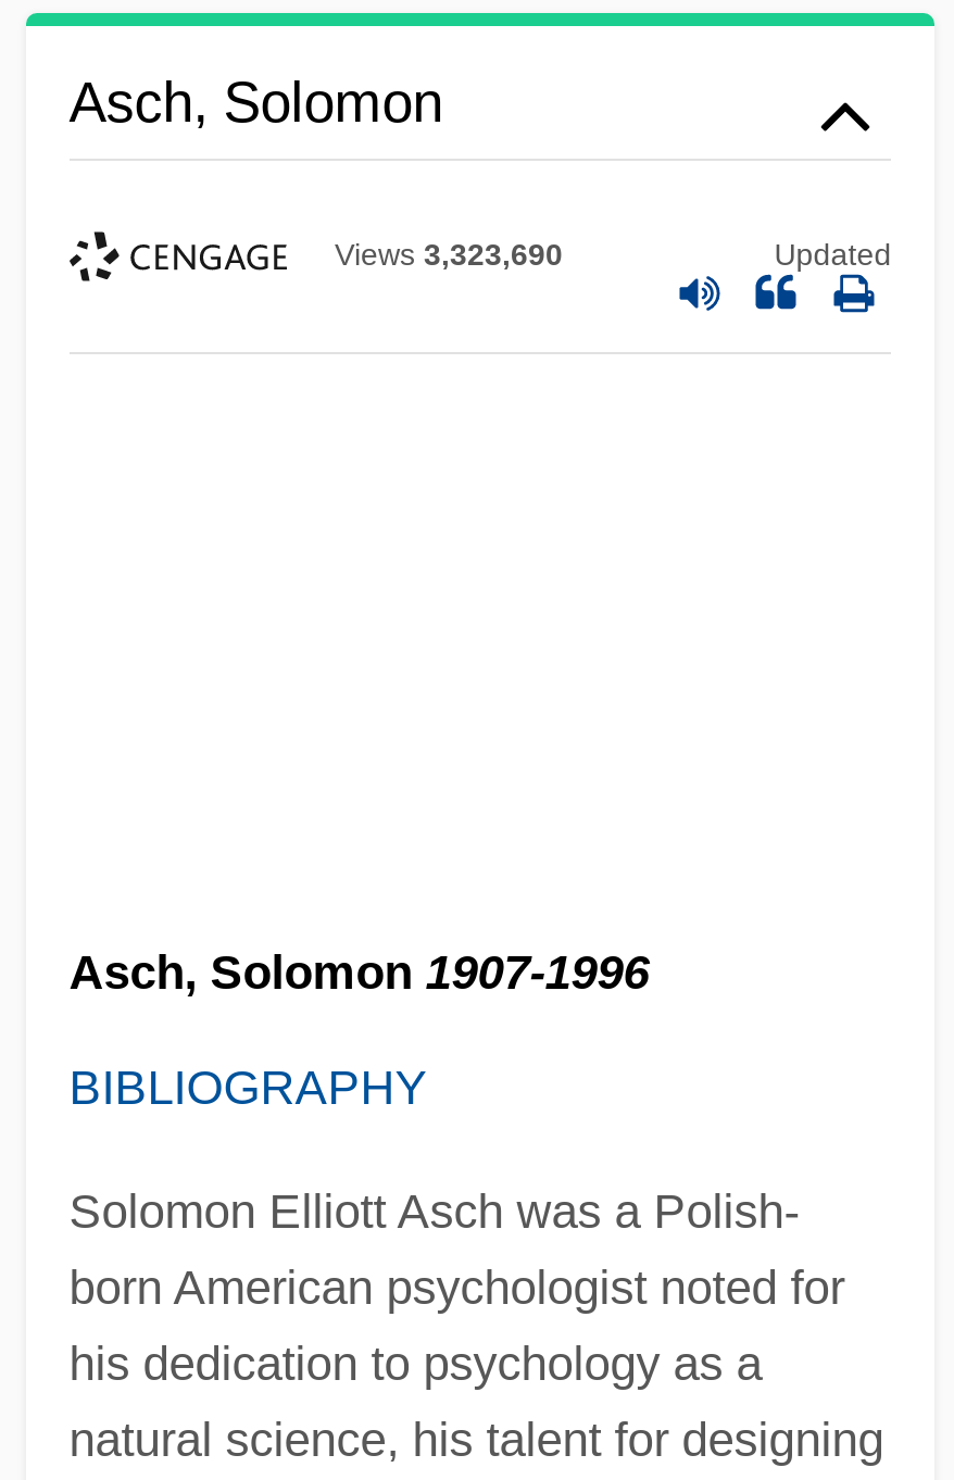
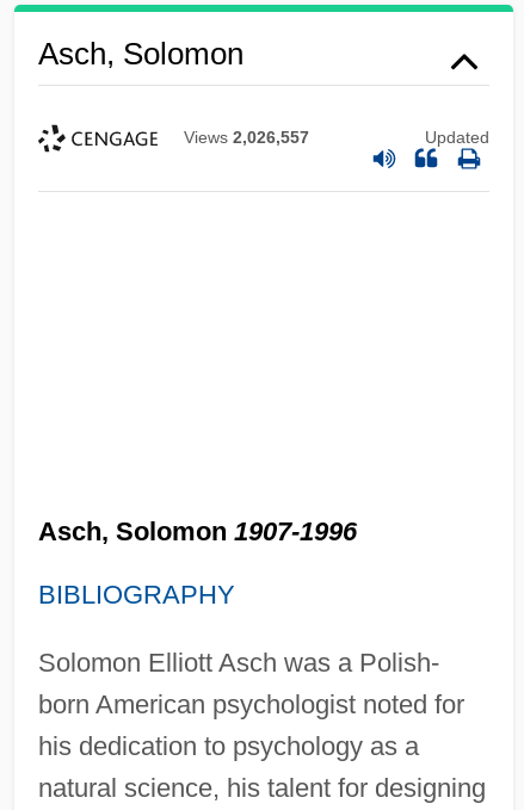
[335,238,563,273] Views 3,323,690 -> [184,128,309,147] Views 2,026,557

